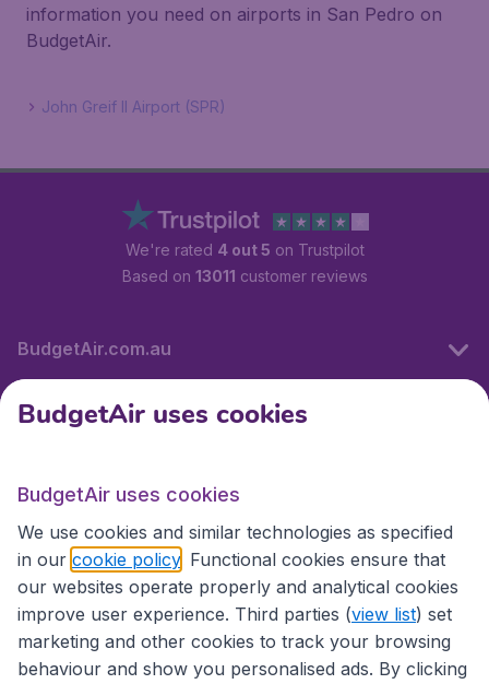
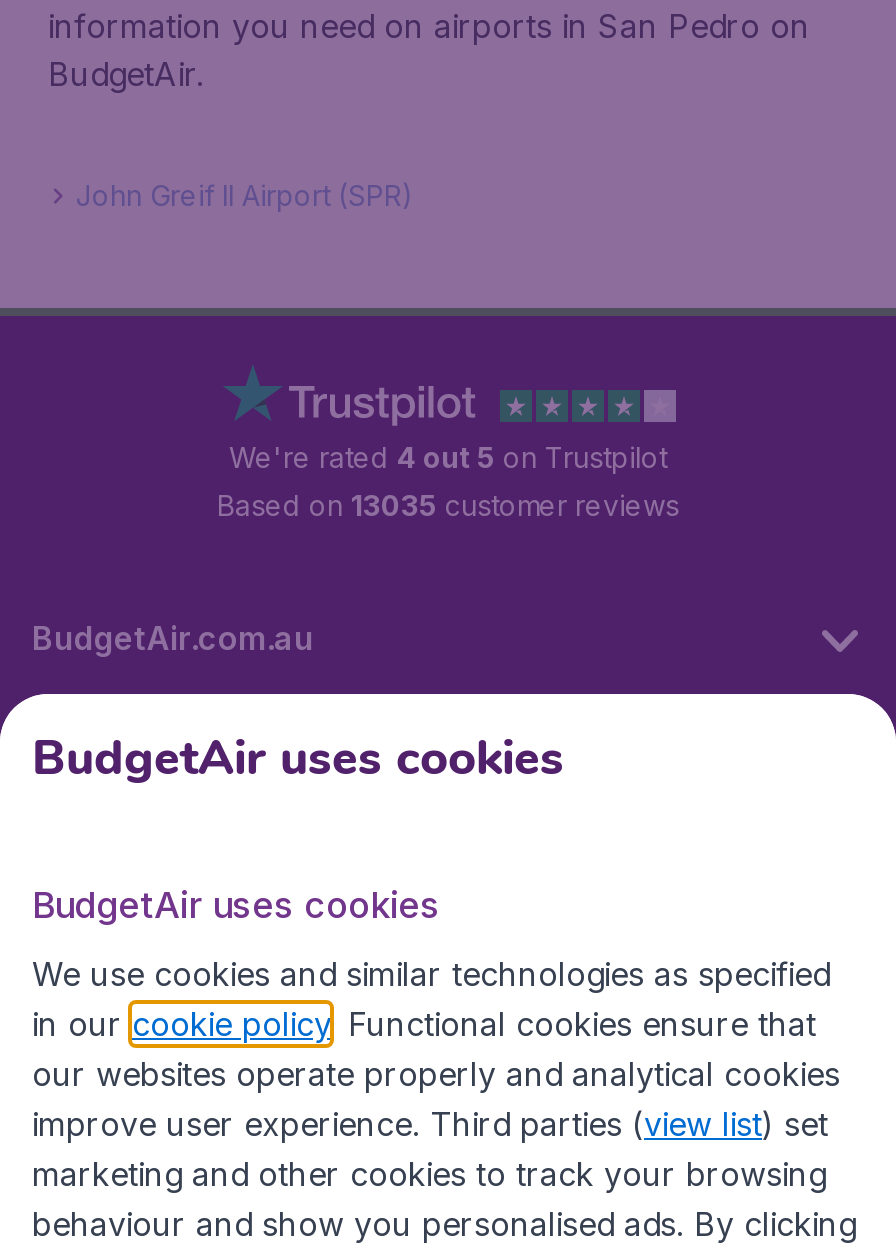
[122,267,367,285] Based on 13011 customer reviews -> [217,488,679,522] Based on 13035 customer reviews

